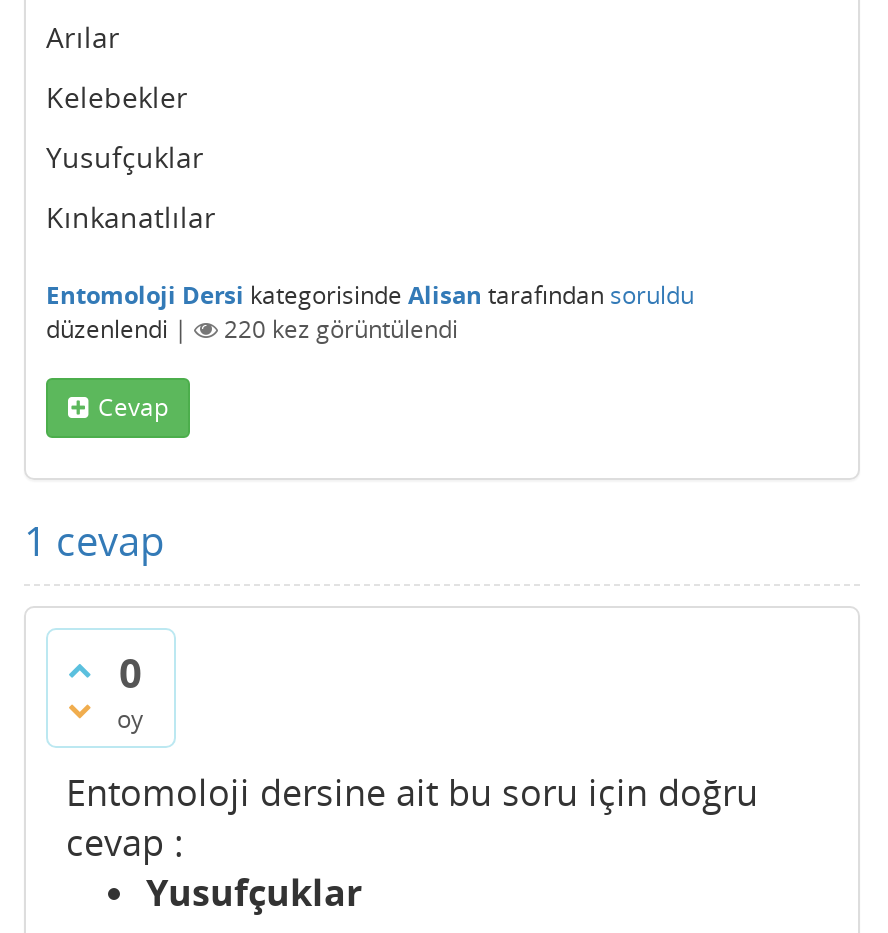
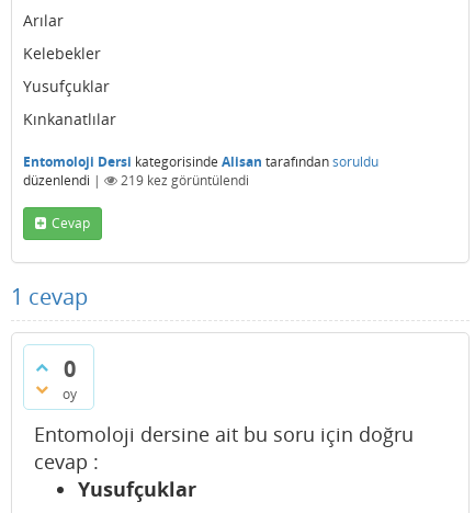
[224,312,458,346] 220 kez görüntülendi -> [121,171,249,190] 219 kez görüntülendi

